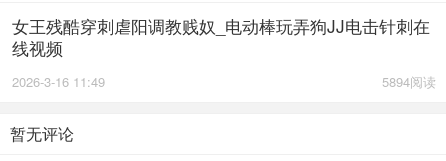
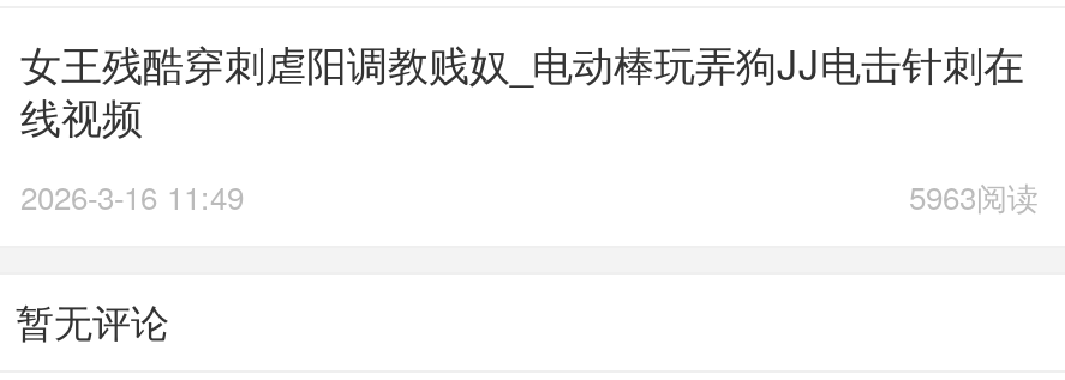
[382,72,436,91] 5894阅读 -> [909,174,1039,219] 5963阅读

